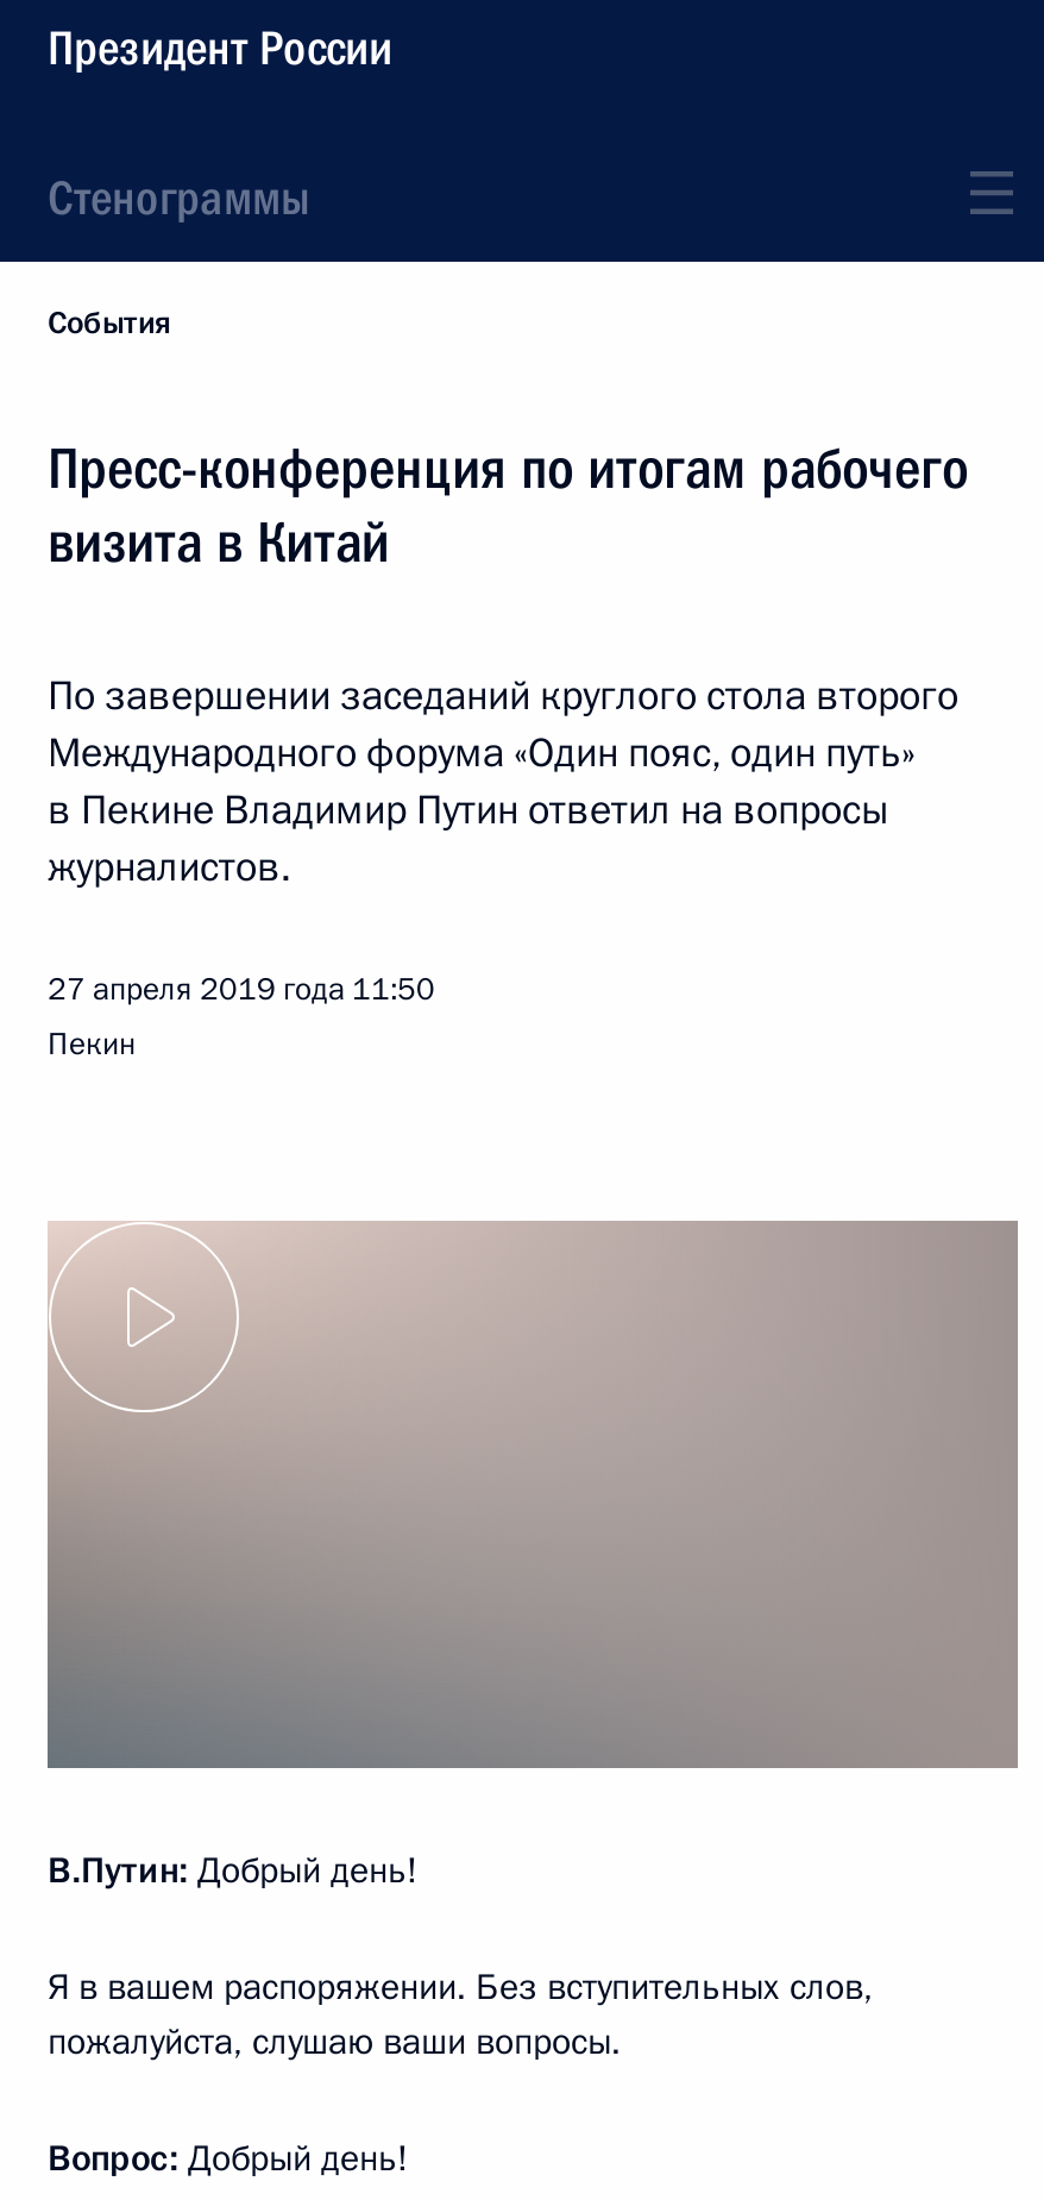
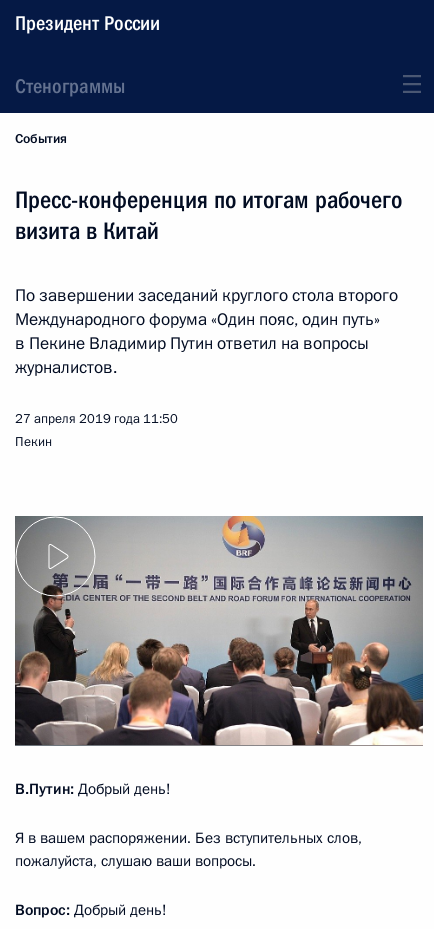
[48,1221,1020,1768] [image] -> [14,515,424,745] [image]

